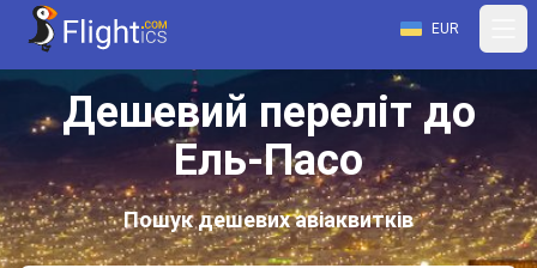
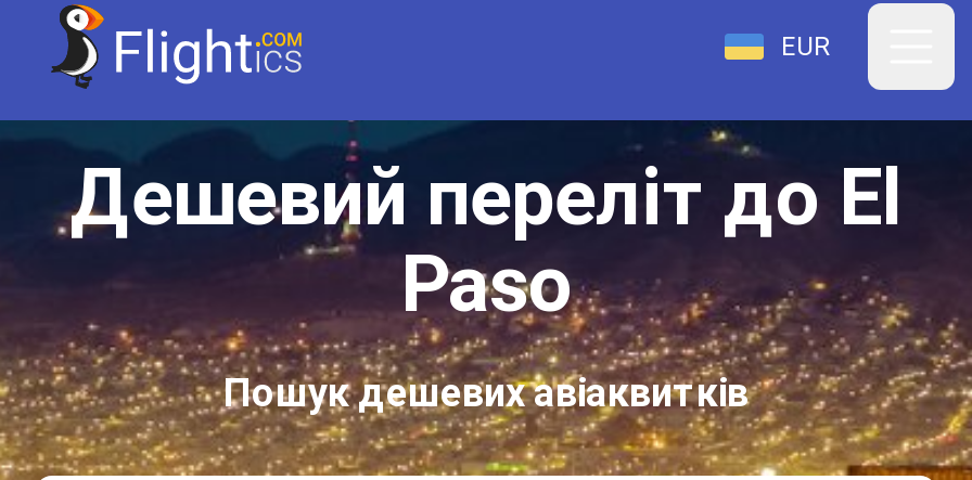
[62,87,475,185] Дешевий переліт до | Ель-Пасо -> [71,153,901,330] Дешевий переліт до El | Paso

